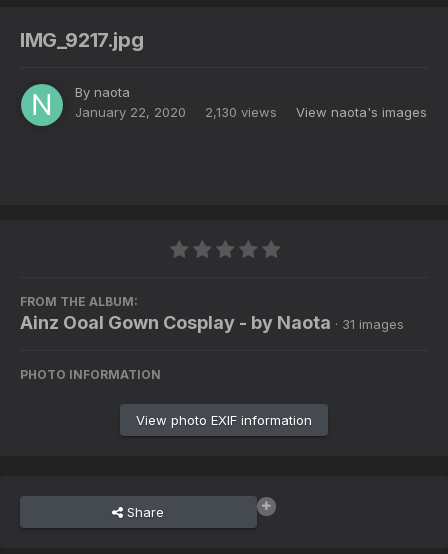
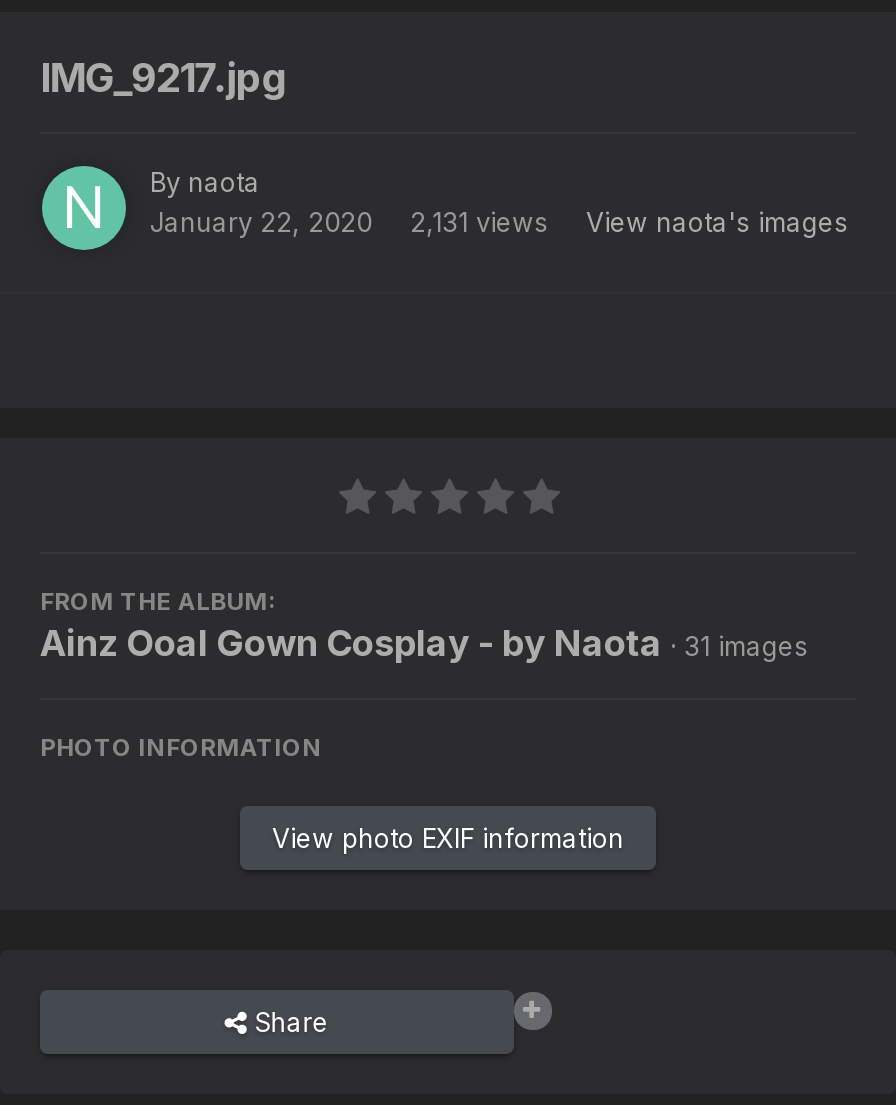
[75,104,427,120] January 22, 2020 2,130 views View naota's images -> [150,205,848,237] January 22, 2020 2,131 views View naota's images

